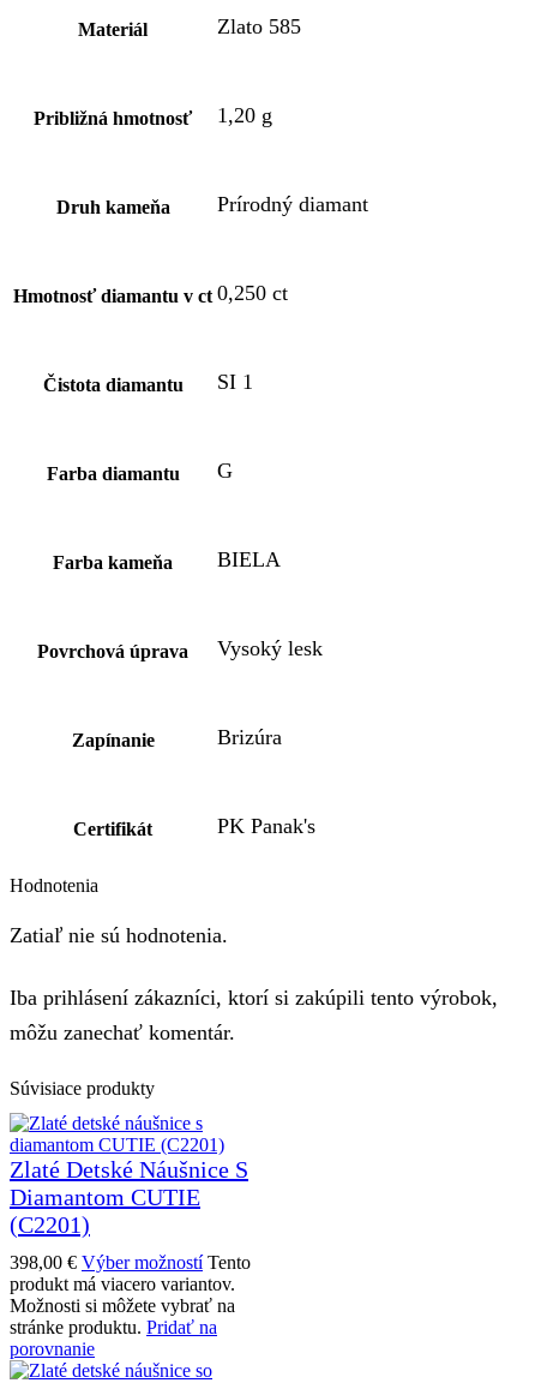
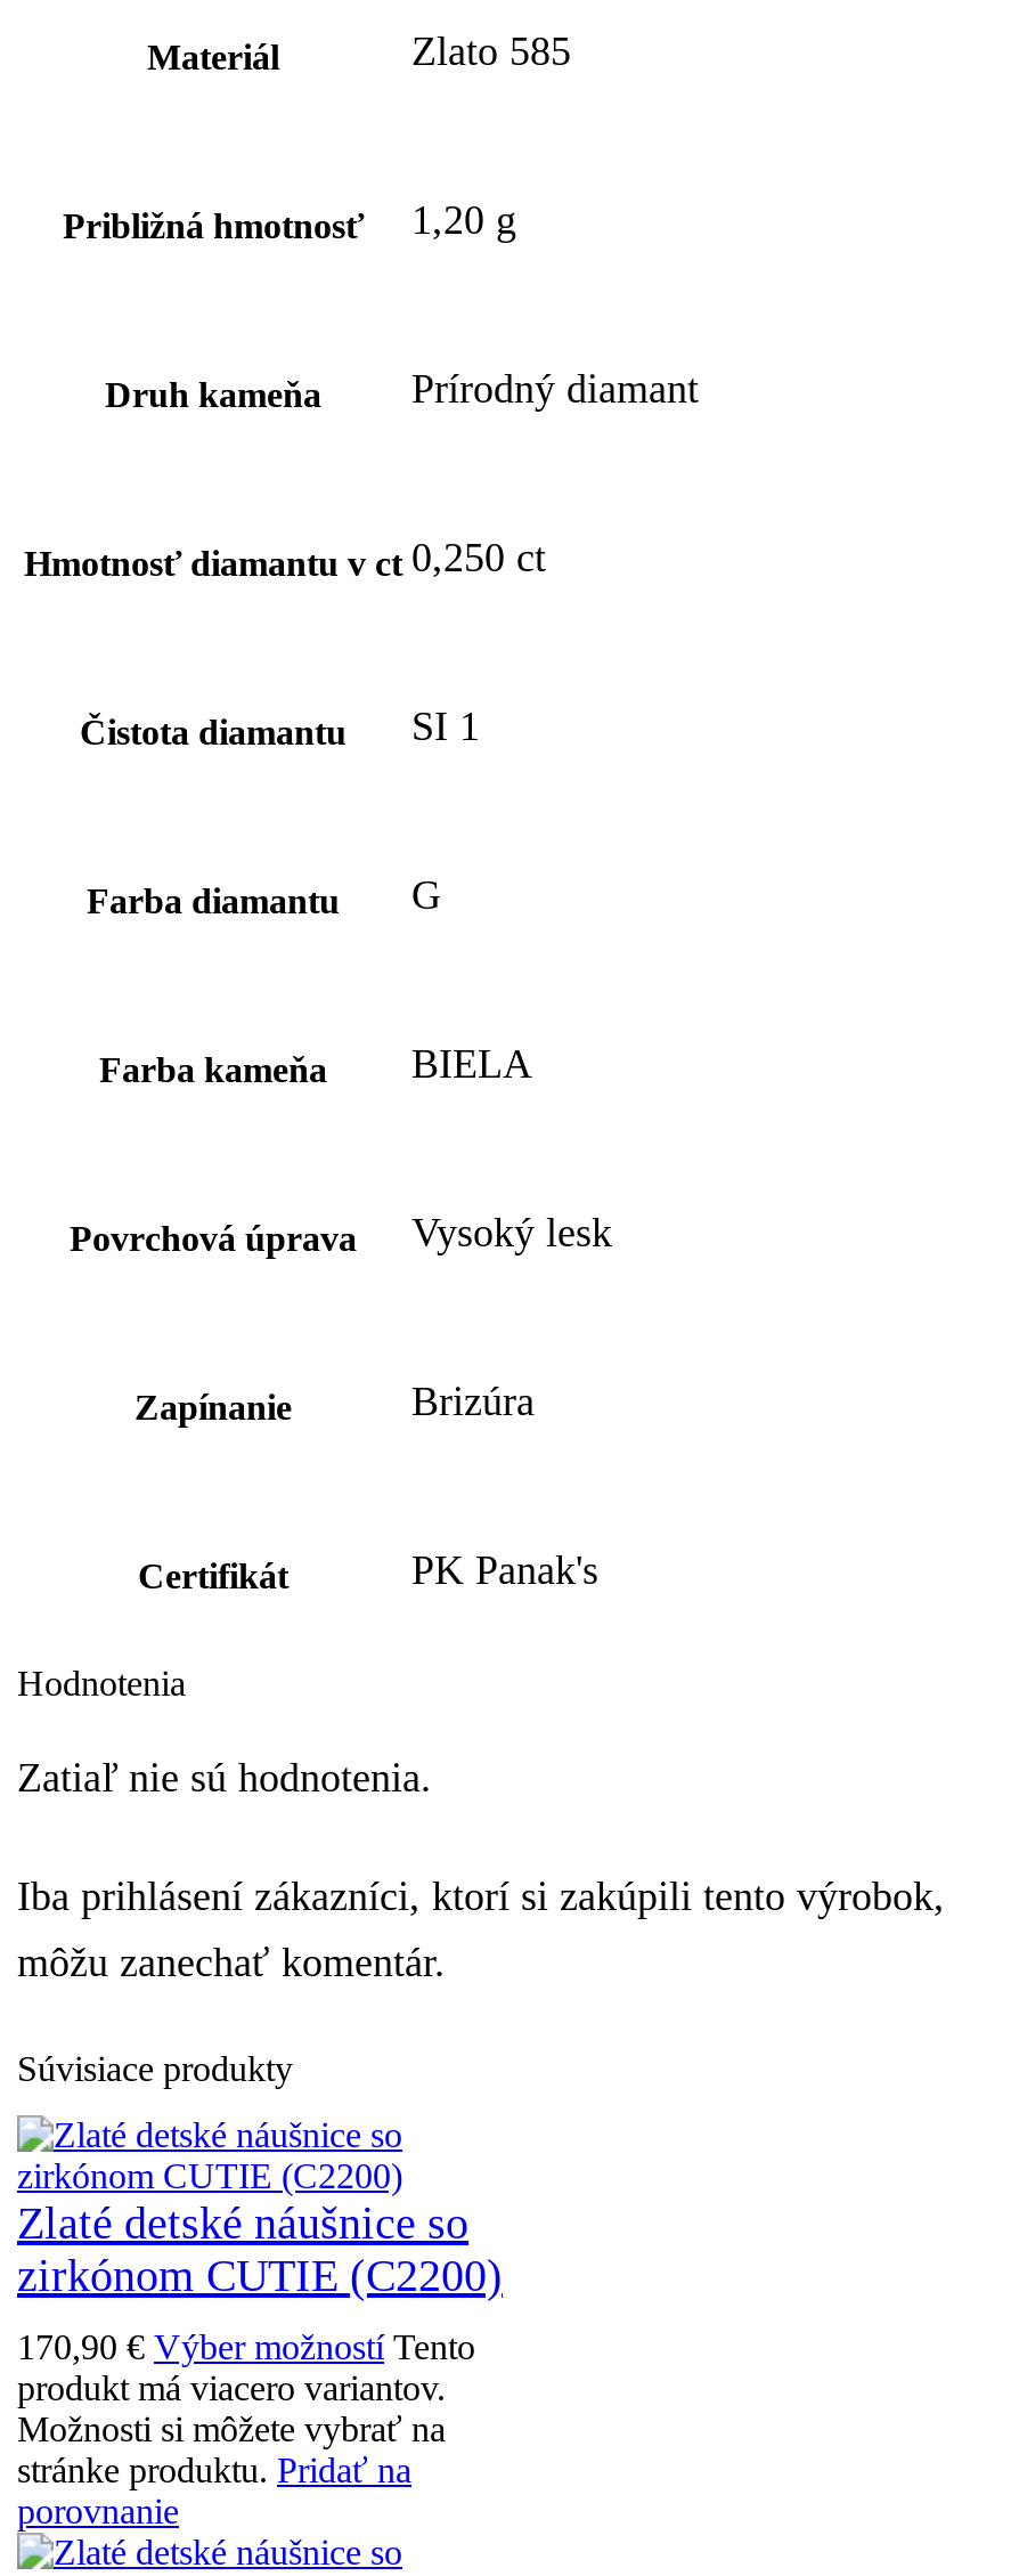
[10,1156,248,1237] Zlaté Detské Náušnice S | Diamantom CUTIE | (C2201) -> [17,2197,503,2300] Zlaté detské náušnice so | zirkónom CUTIE (C2200)
[10,1252,251,1273] 398,00 € Výber možností Tento -> [17,2327,475,2366] 170,90 € Výber možností Tento

